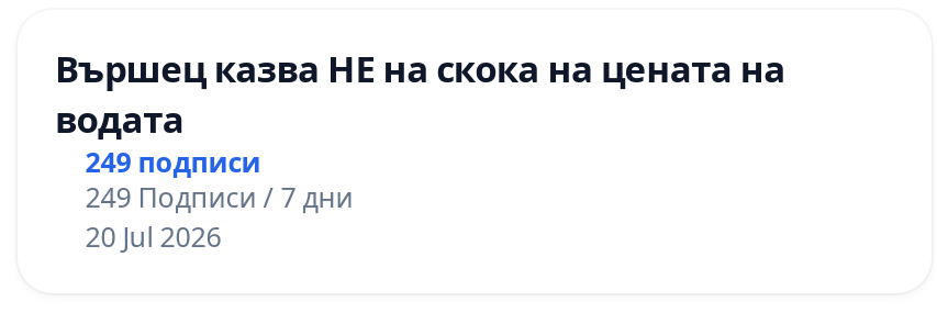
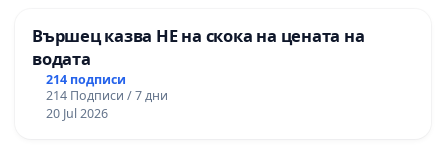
[85,145,261,182] 249 подписи -> [46,70,126,87] 214 подписи
[85,180,353,217] 249 Подписи / 7 дни -> [46,86,168,103] 214 Подписи / 7 дни

